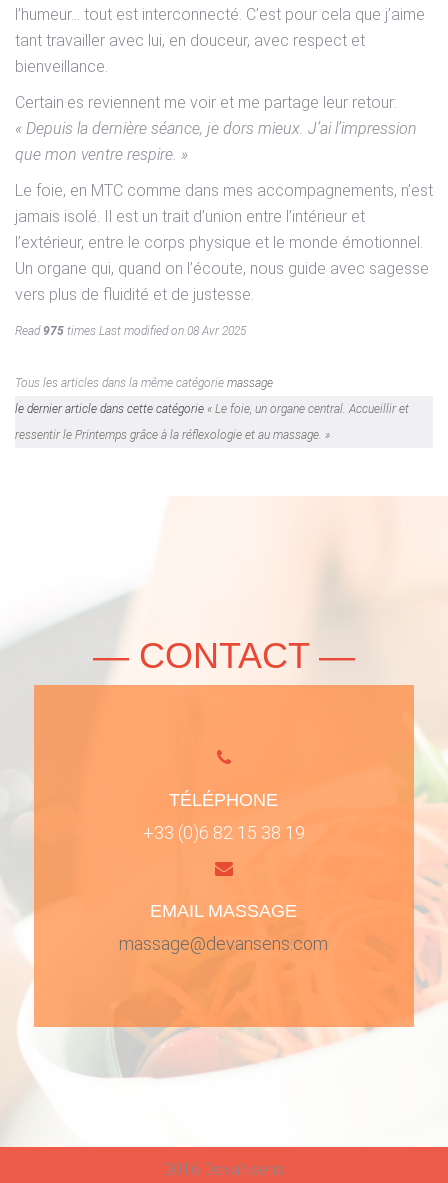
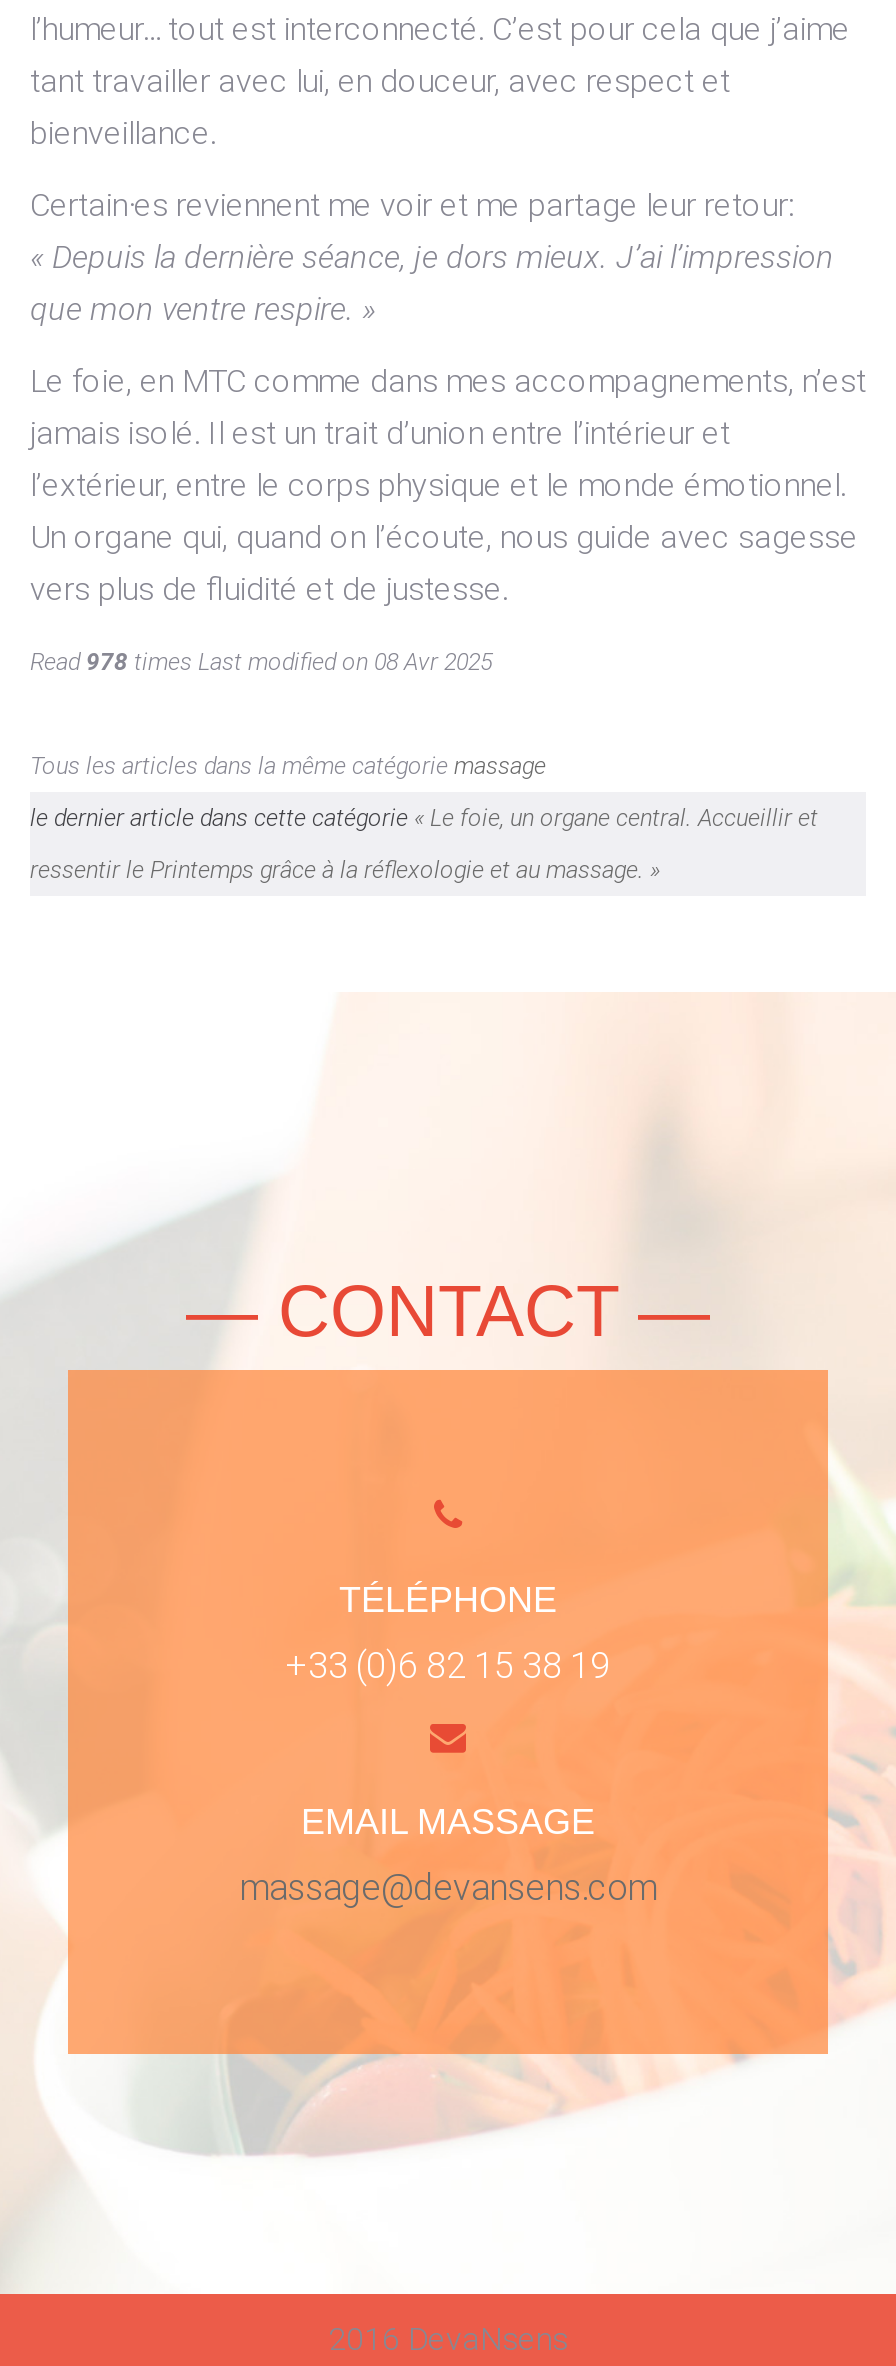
[15,324,246,338] Read 975 times Last modified on 08 Avr 2025 -> [30,647,492,675] Read 978 times Last modified on 08 Avr 2025

